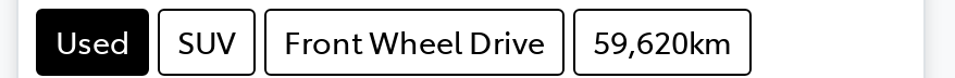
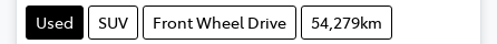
[55,20,732,63] Used SUV Front Wheel Drive 59,620km -> [36,11,382,33] Used SUV Front Wheel Drive 54,279km

